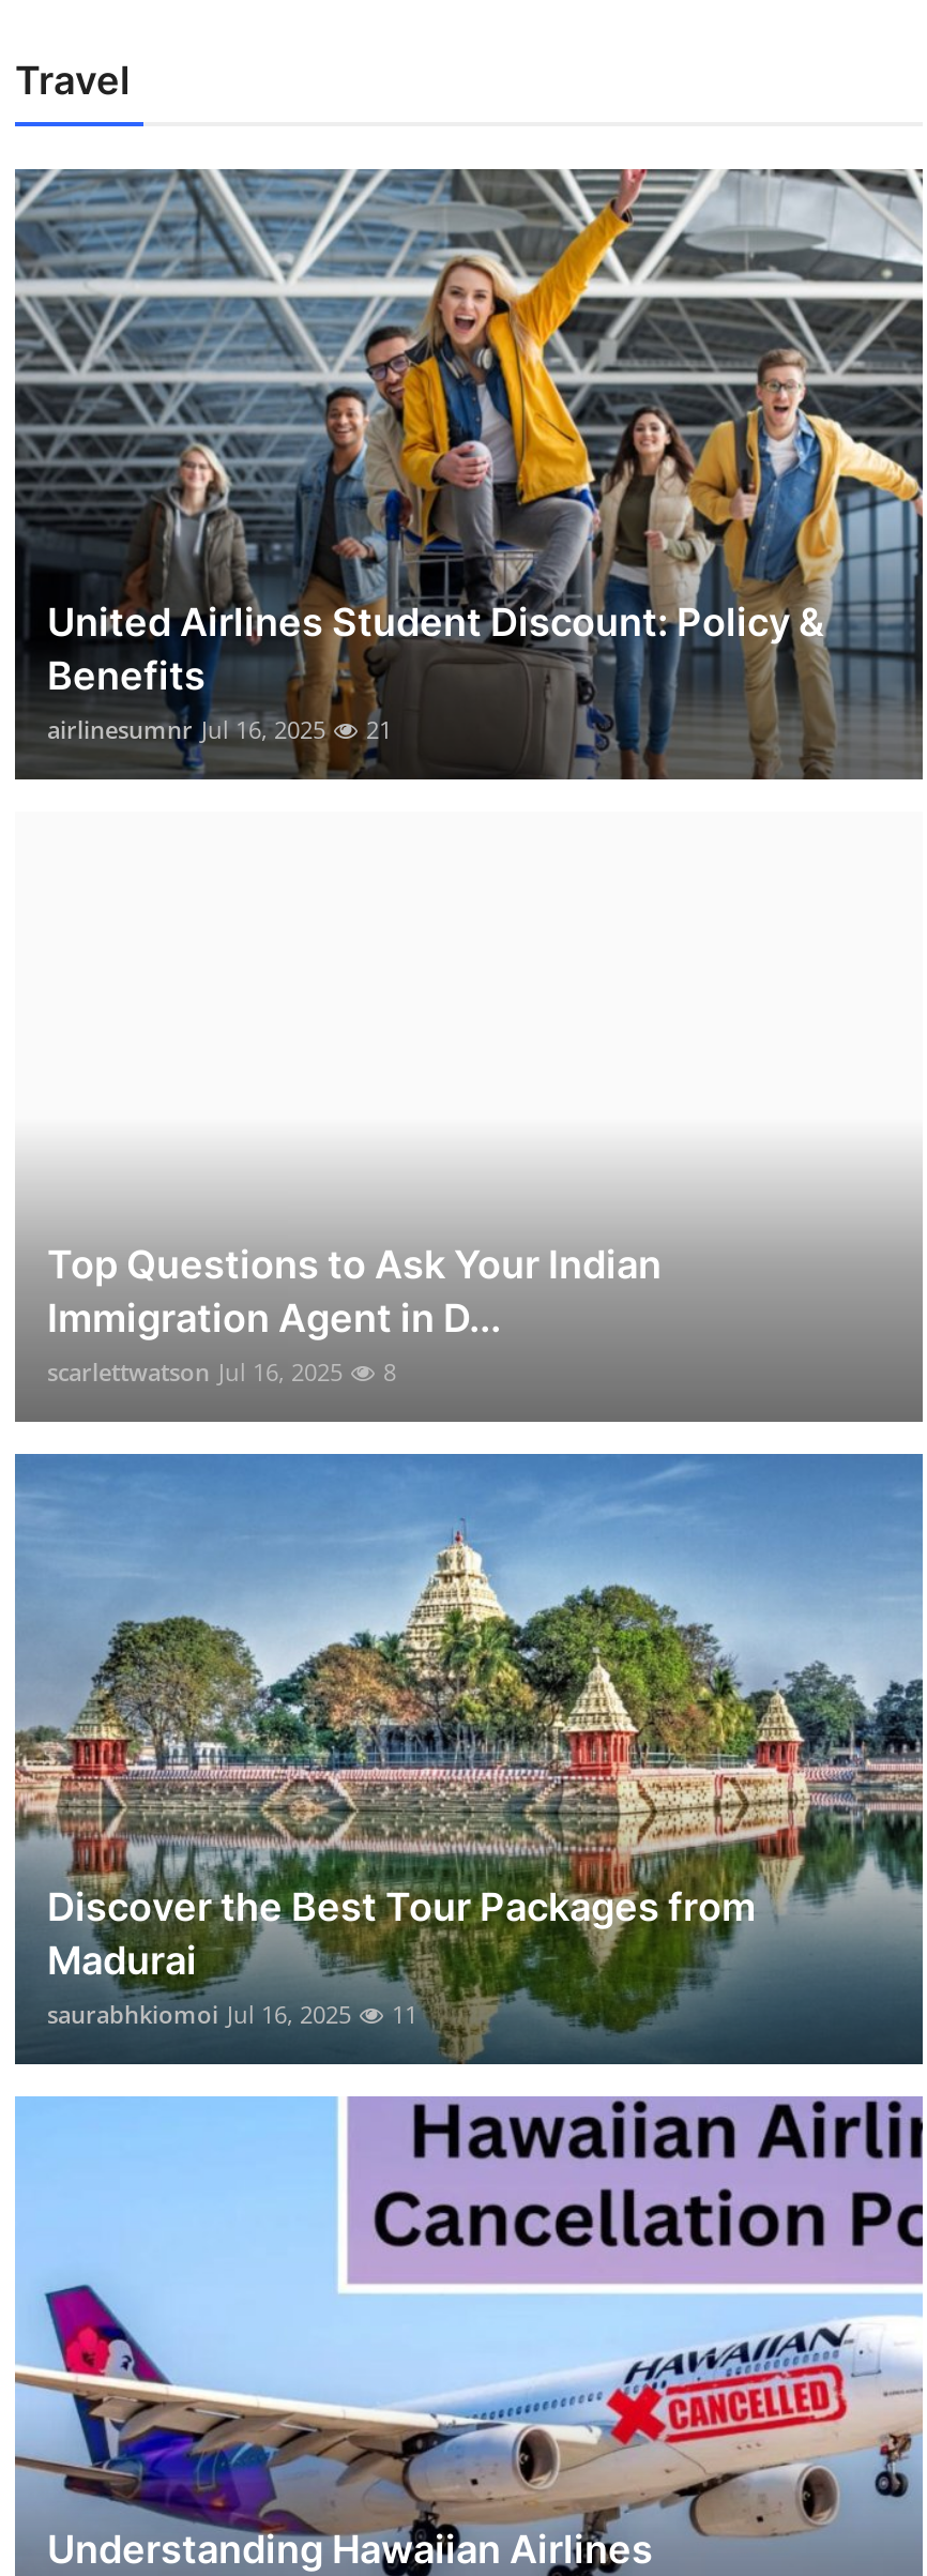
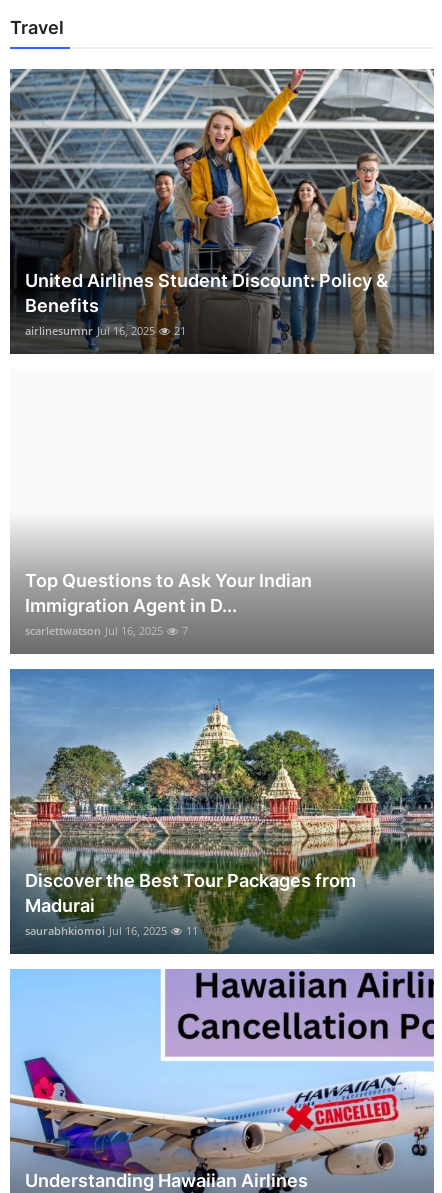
[47,1355,396,1387] scarlettwatson Jul 16, 2025 8 -> [25,623,188,638] scarlettwatson Jul 16, 2025 7

